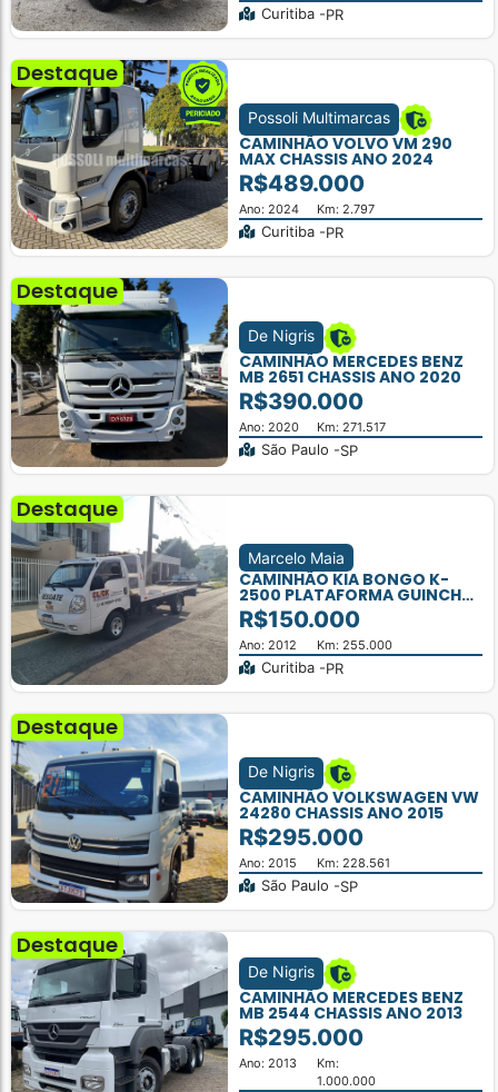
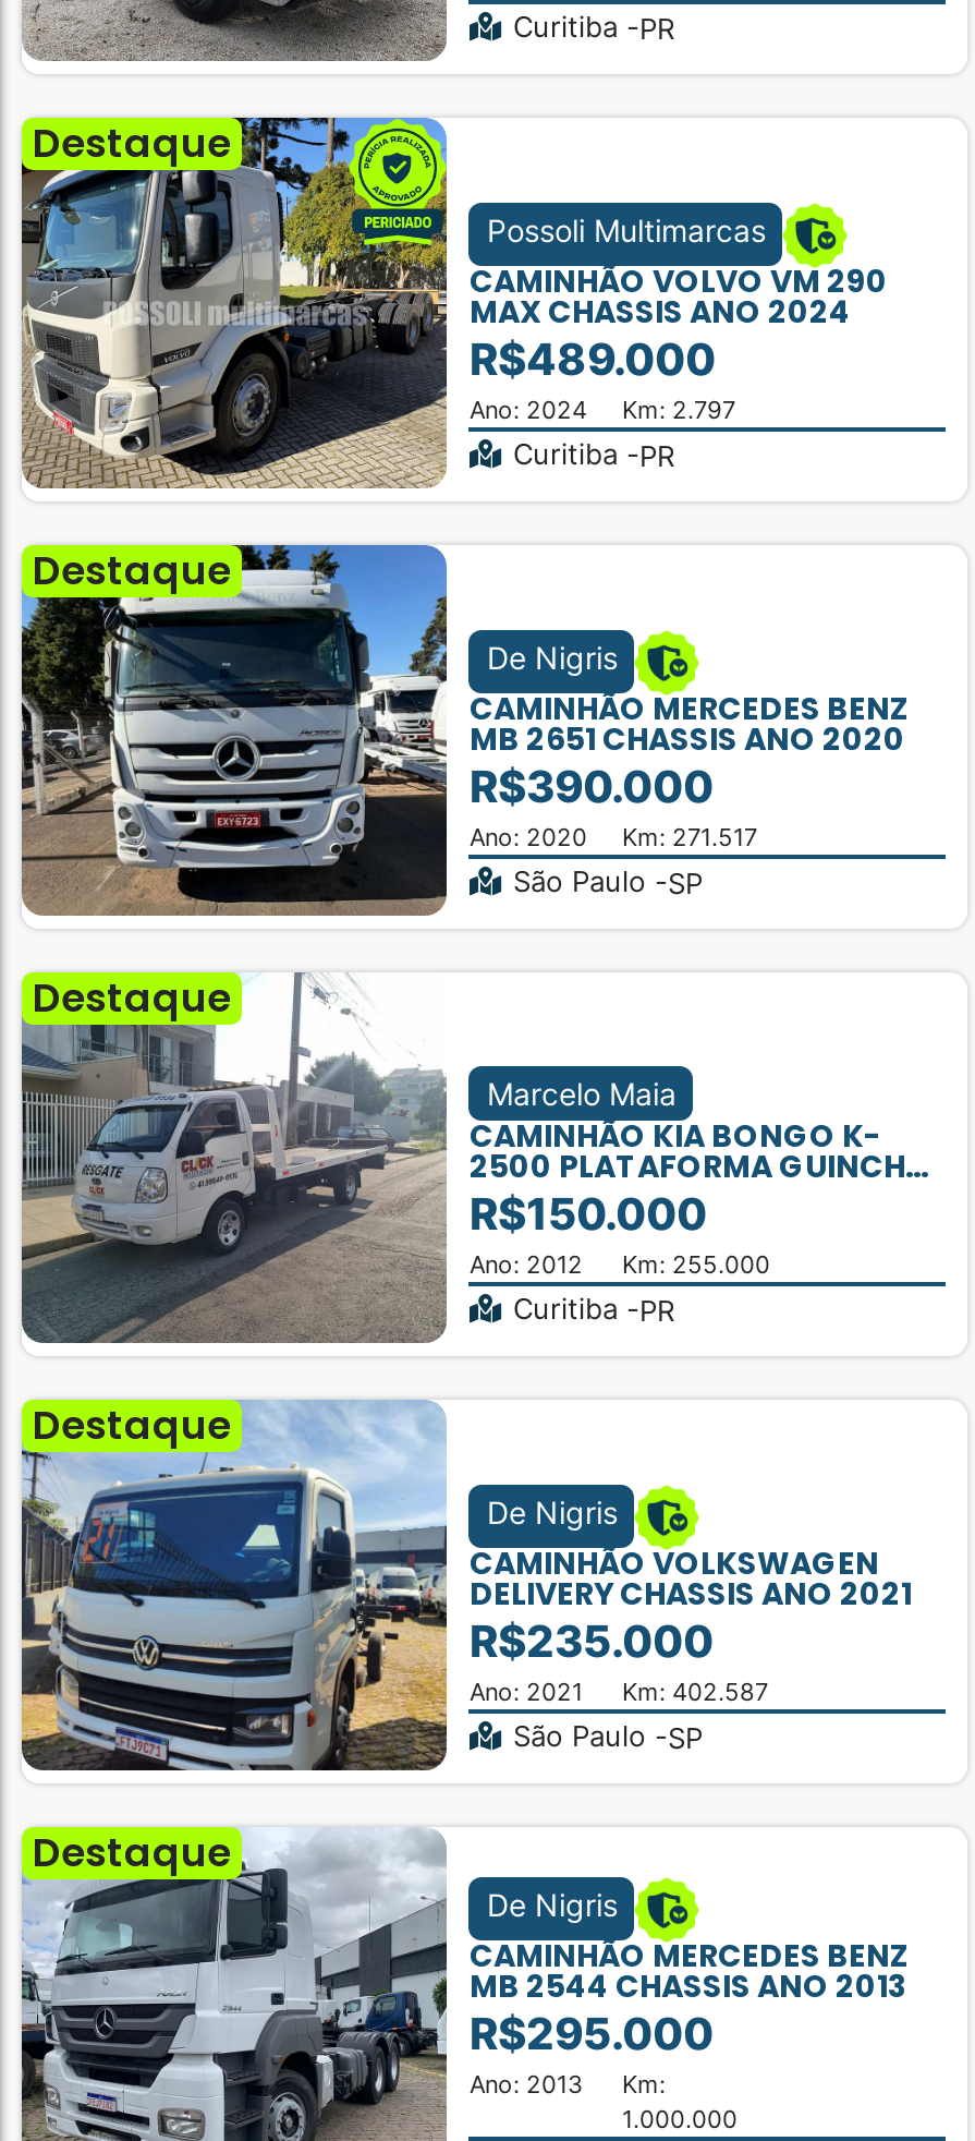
[240,786,480,870] CAMINHÃO VOLKSWAGEN VW | 24280 CHASSIS ANO 2015 | R$295.000 | Ano: 2015 | Km: 228.561 -> [470,1541,912,1707] CAMINHÃO VOLKSWAGEN | DELIVERY CHASSIS ANO 2021 | R$235.000 | Ano: 2021 | Km: 402.587

